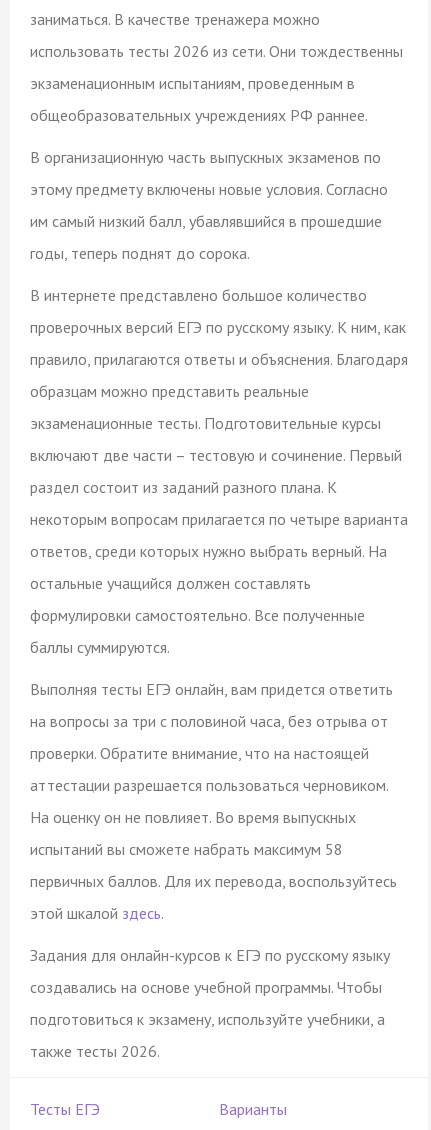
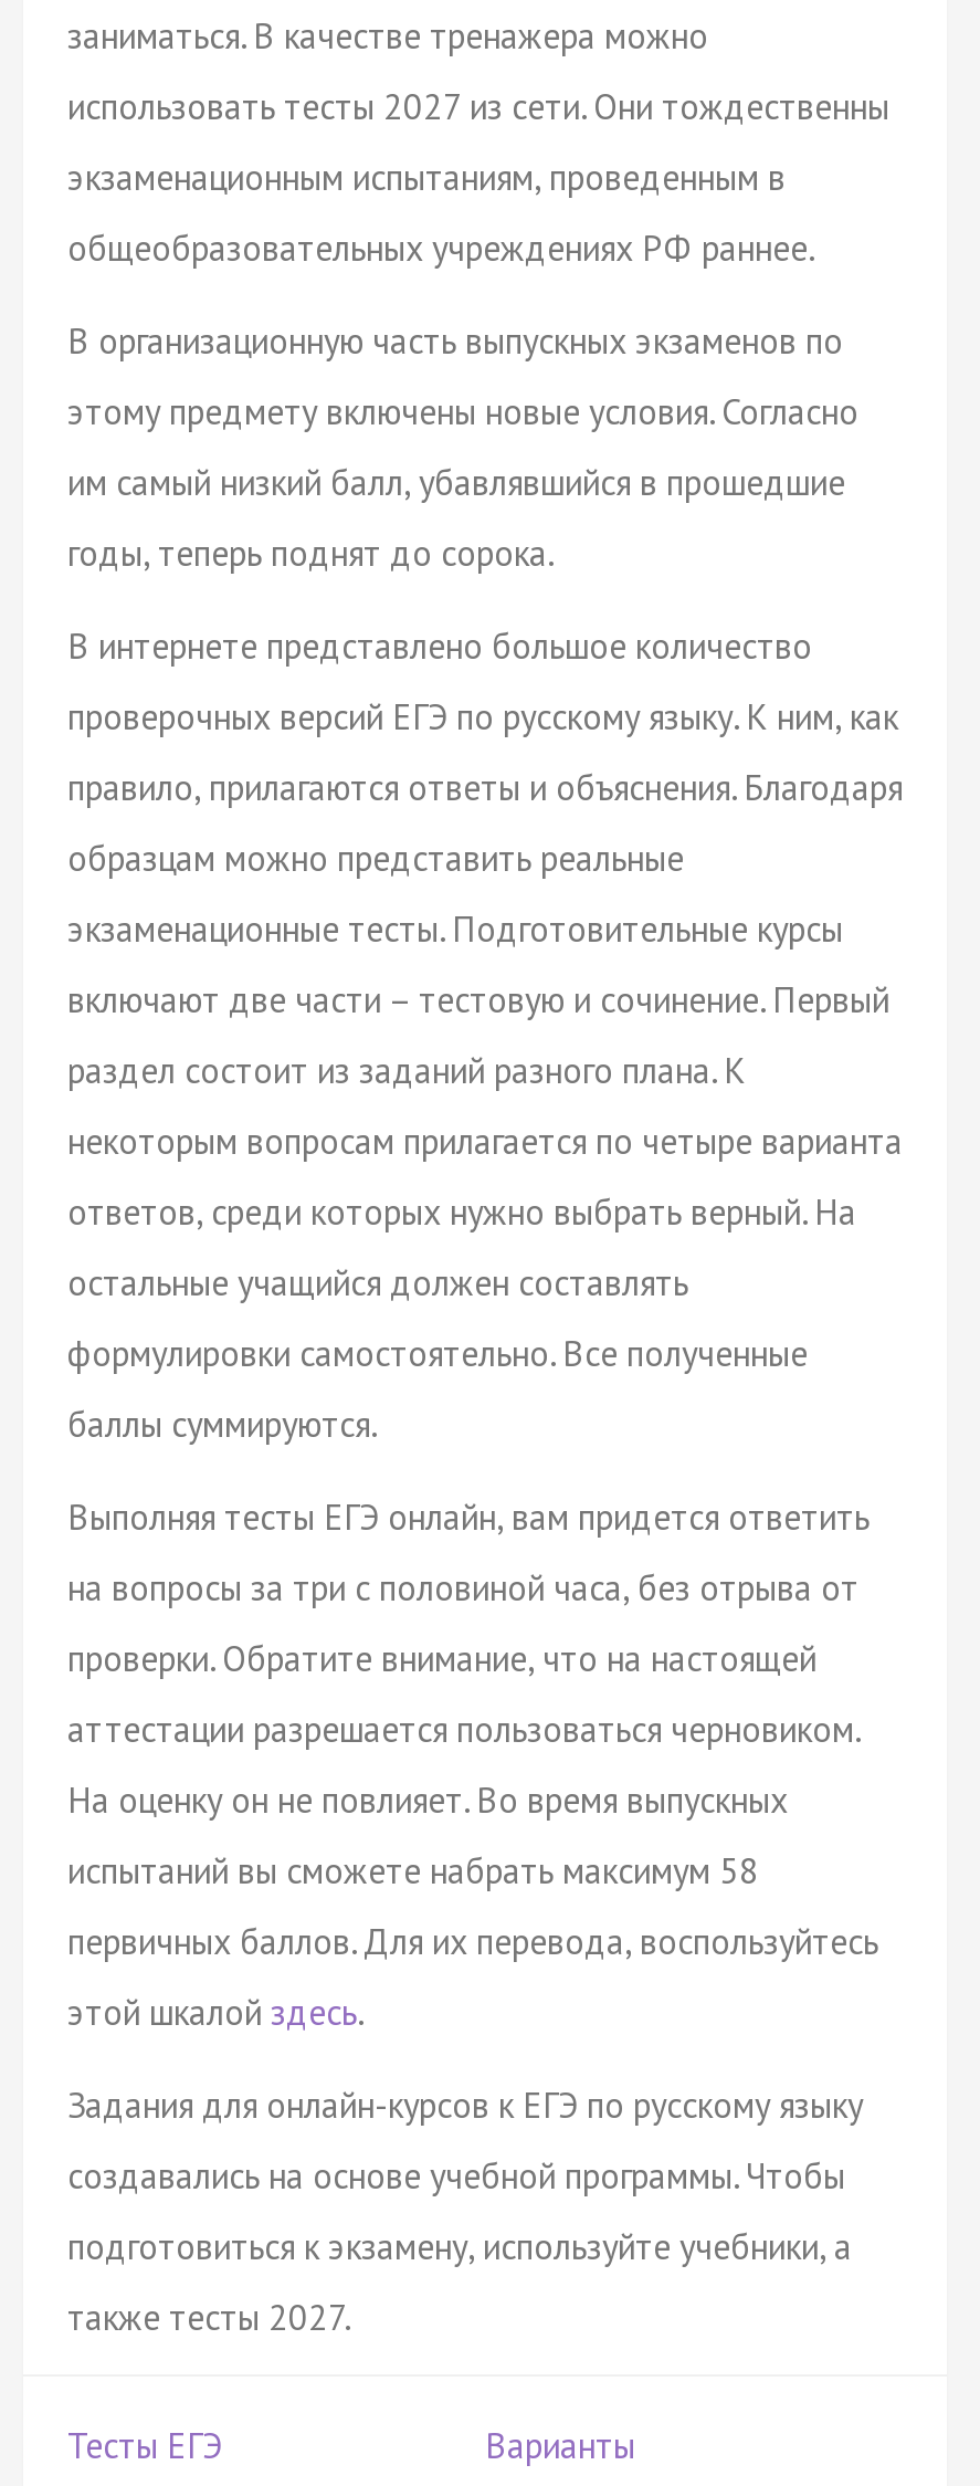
[30,41,403,61] использовать тесты 2026 из сети. Они тождественны -> [67,83,889,128] использовать тесты 2027 из сети. Они тождественны
[30,1041,160,1061] также тесты 2026. -> [67,2294,350,2338] также тесты 2027.

